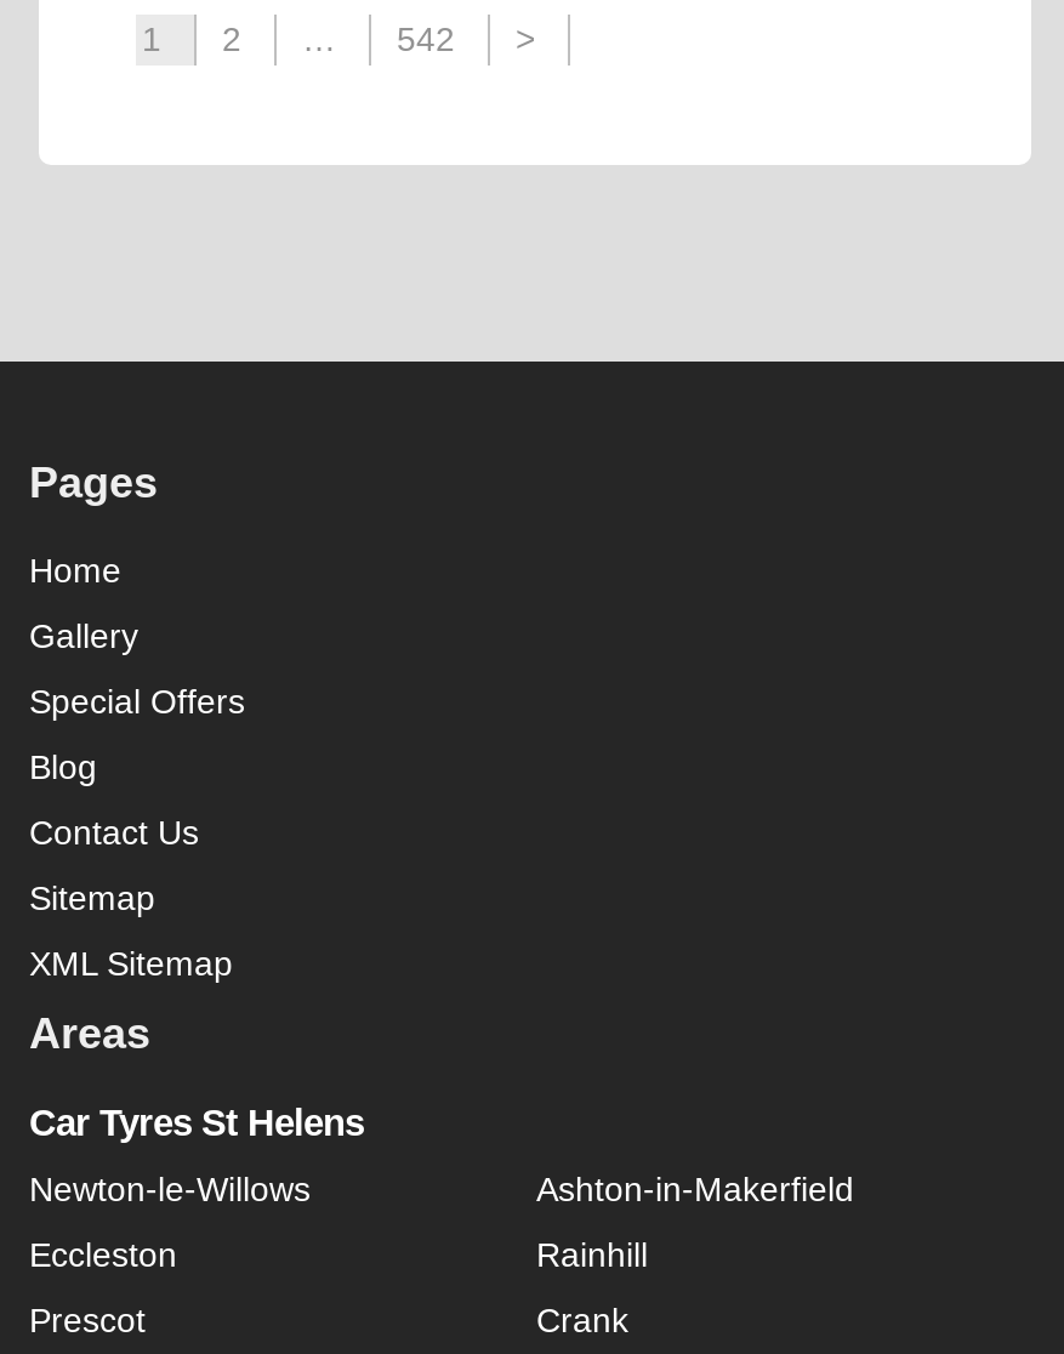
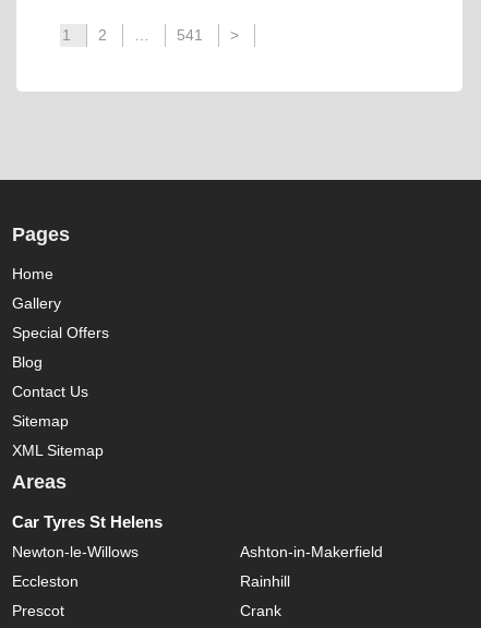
[397,20,455,58] 542 -> [177,26,203,44] 541

